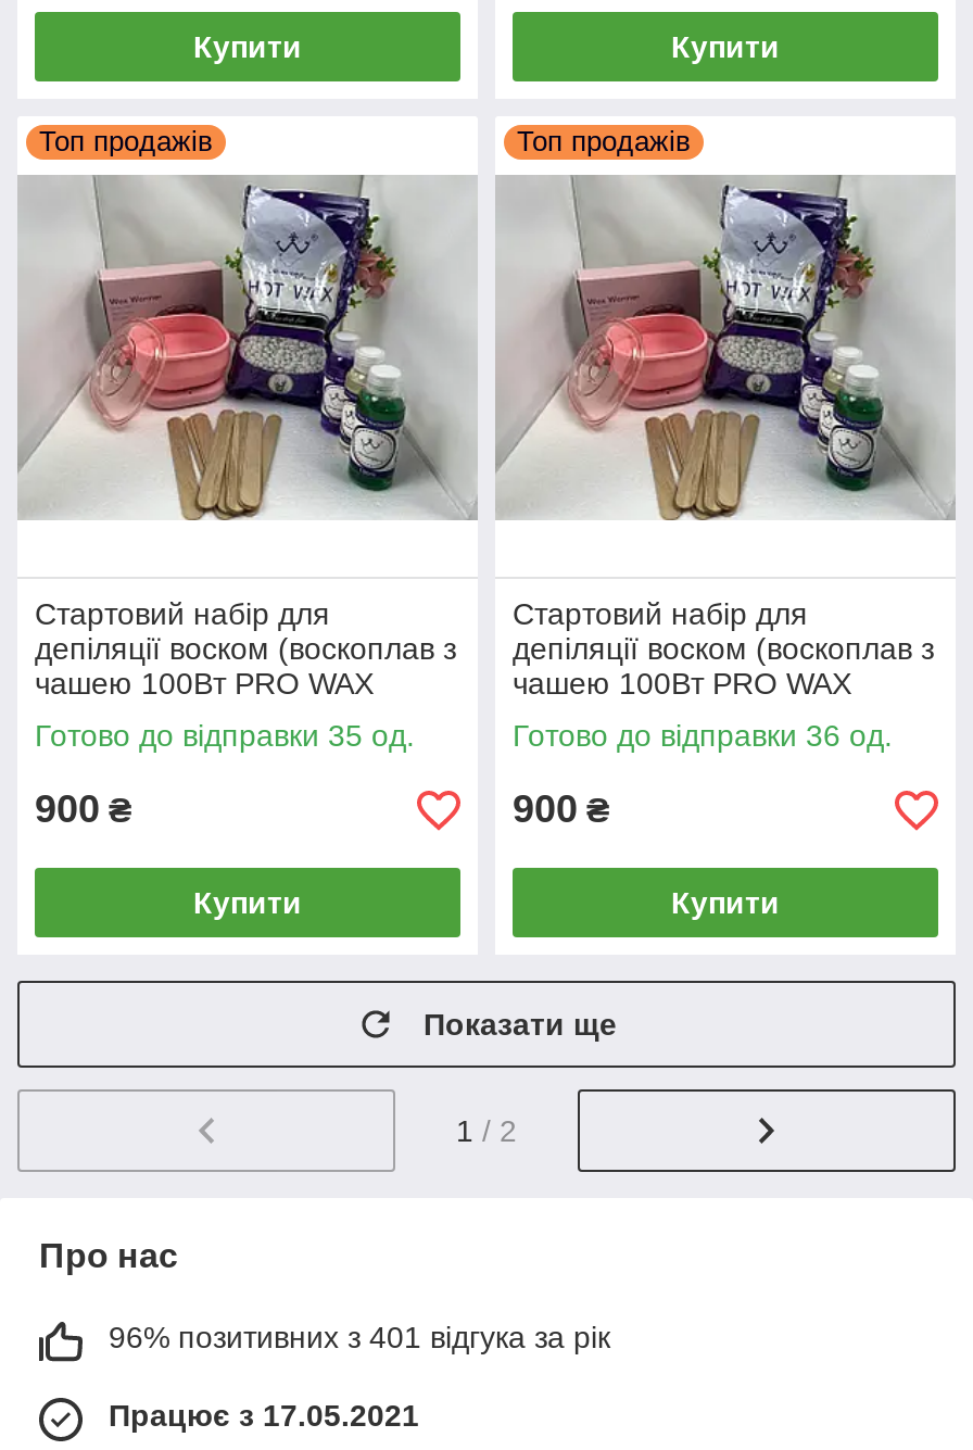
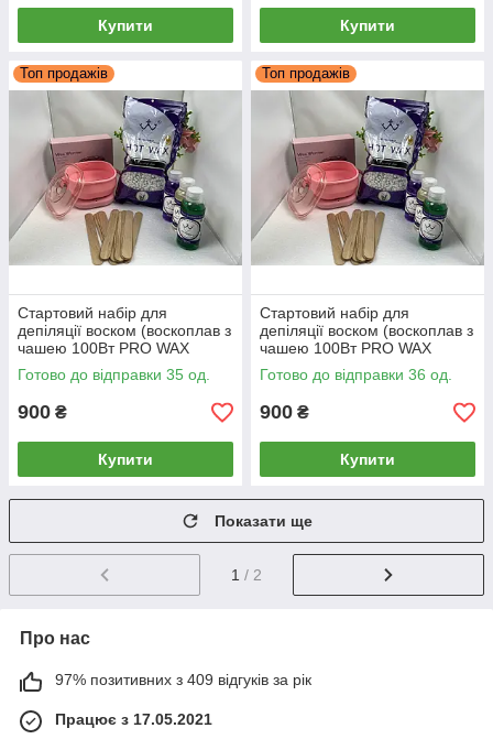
[109,1320,610,1354] 96% позитивних з 401 відгука за рік -> [55,671,311,688] 97% позитивних з 409 відгуків за рік

